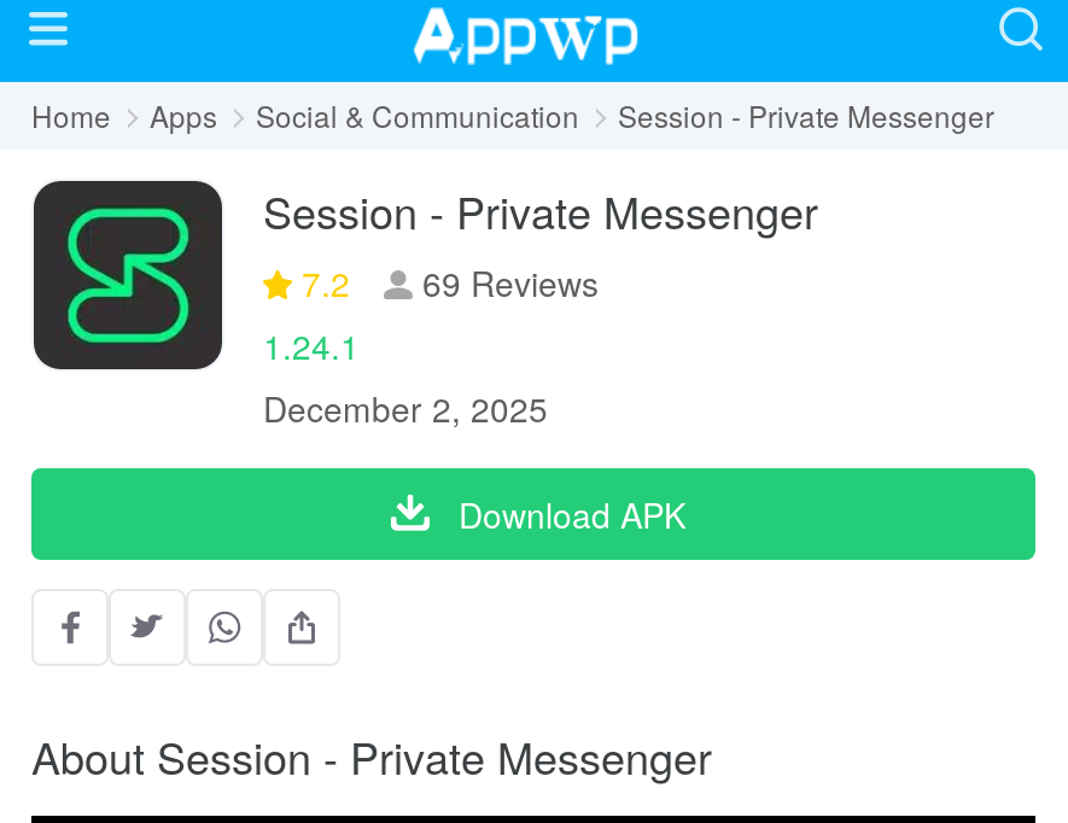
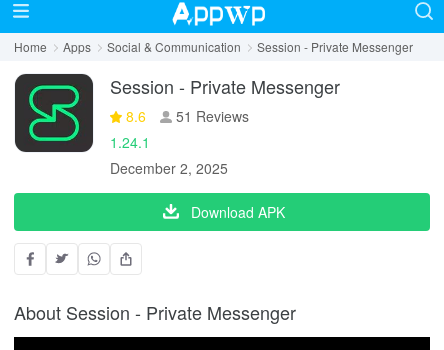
[292,258,360,307] 7.2 -> [122,106,150,126] 8.6
[413,258,599,307] 69 Reviews -> [172,106,249,126] 51 Reviews

